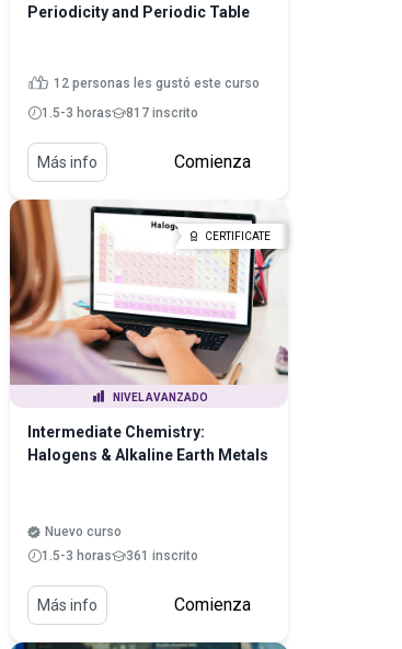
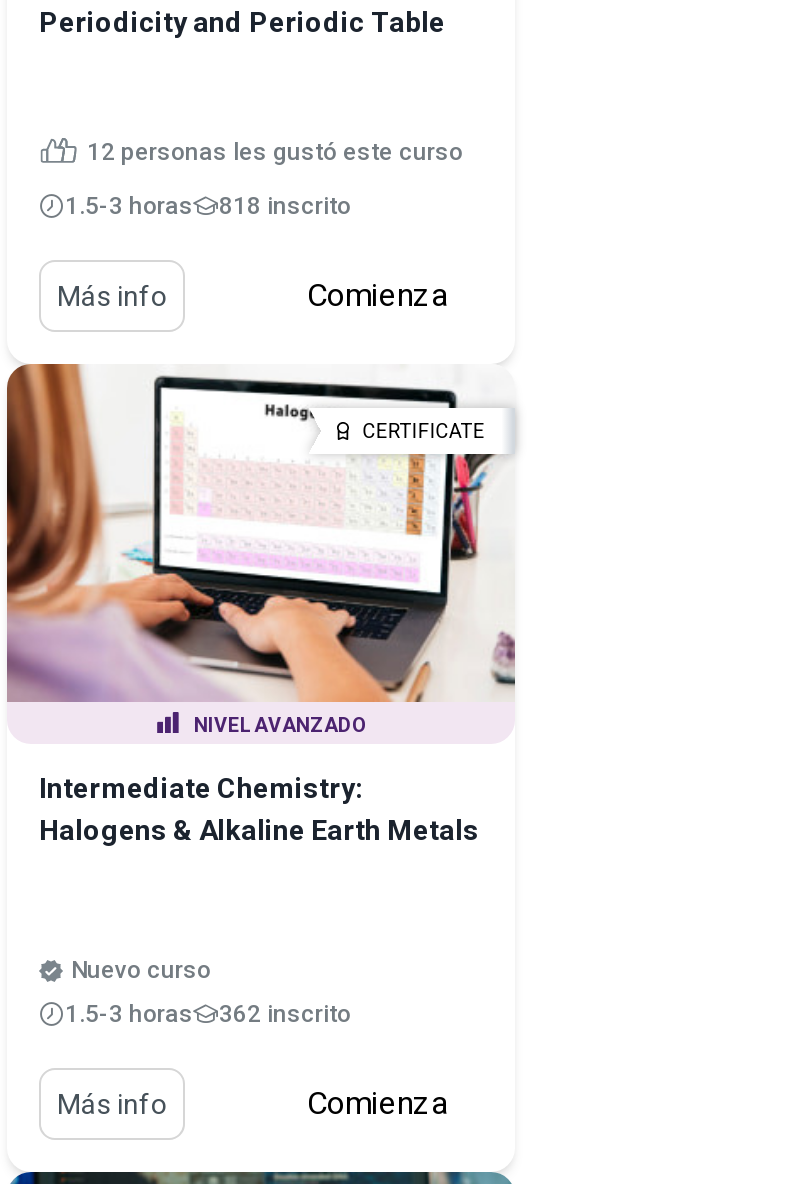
[42,105,198,121] 1.5-3 horas 817 inscrito -> [65,192,351,220] 1.5-3 horas 818 inscrito
[42,548,198,563] 1.5-3 horas 361 inscrito -> [65,1000,351,1028] 1.5-3 horas 362 inscrito

